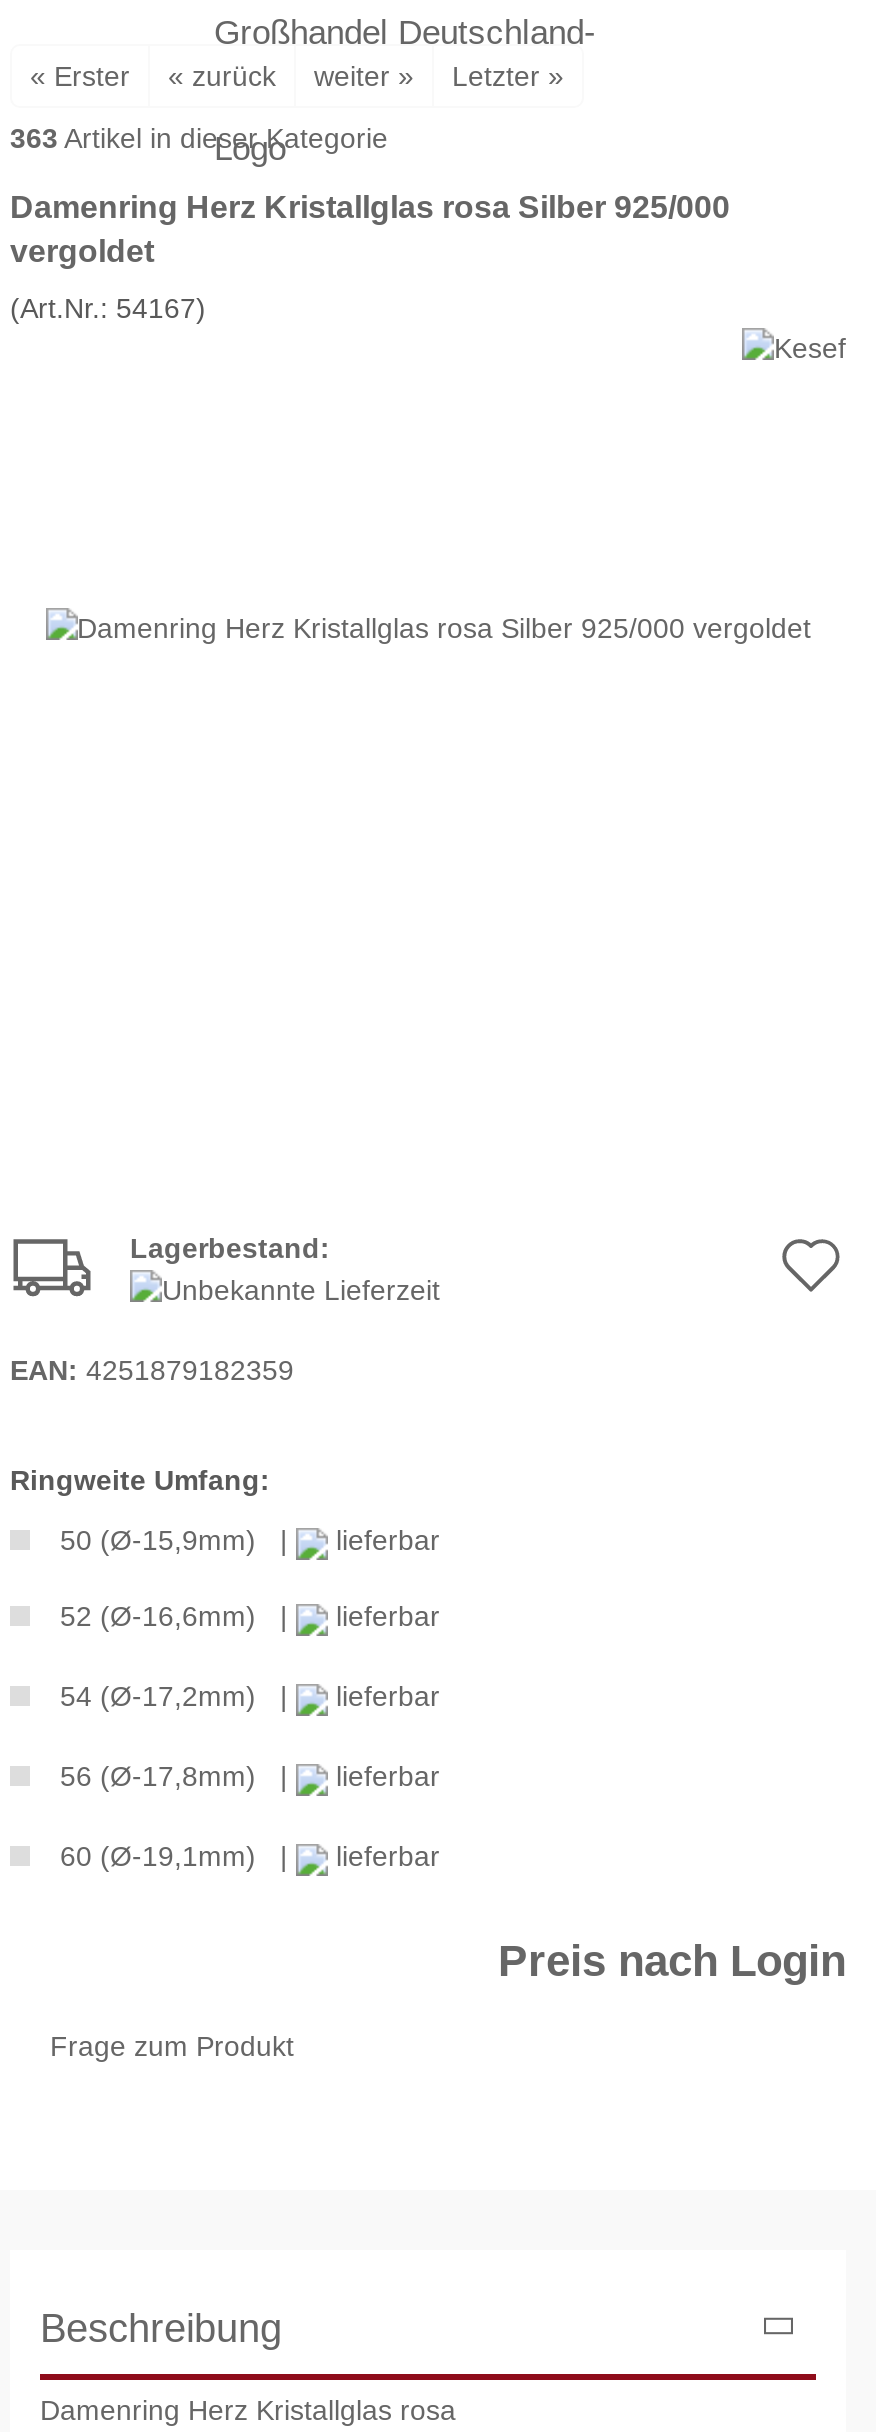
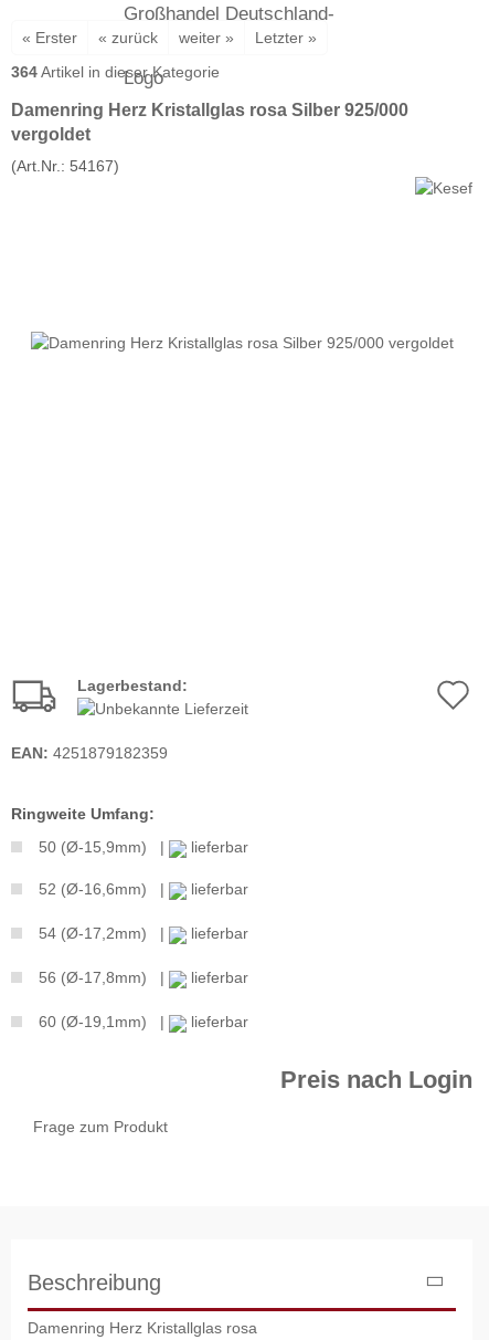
[10,122,388,154] 363 Artikel in dieser Kategorie -> [11,63,220,81] 364 Artikel in dieser Kategorie

